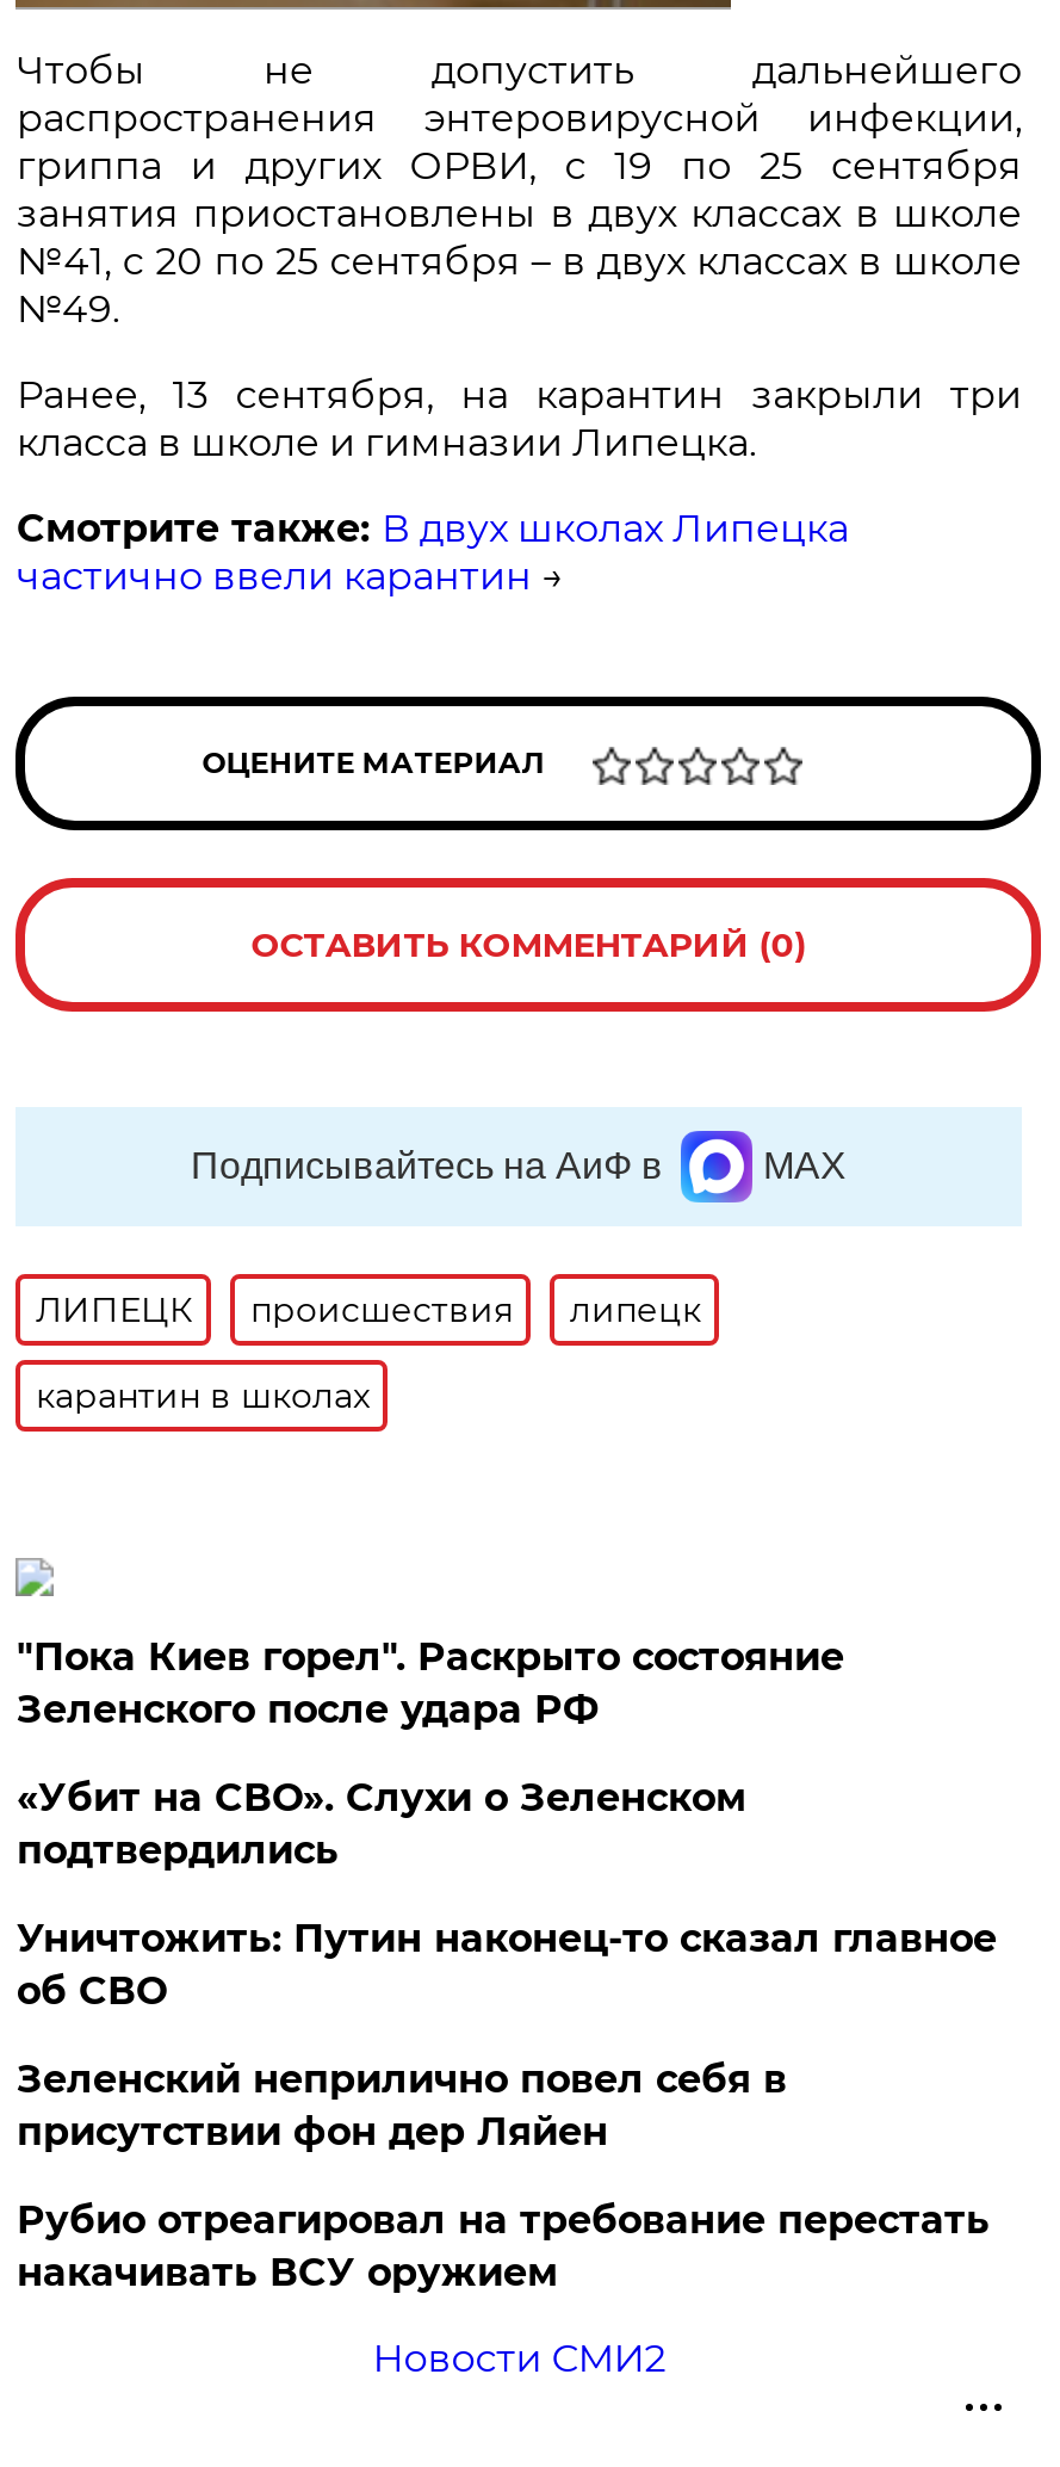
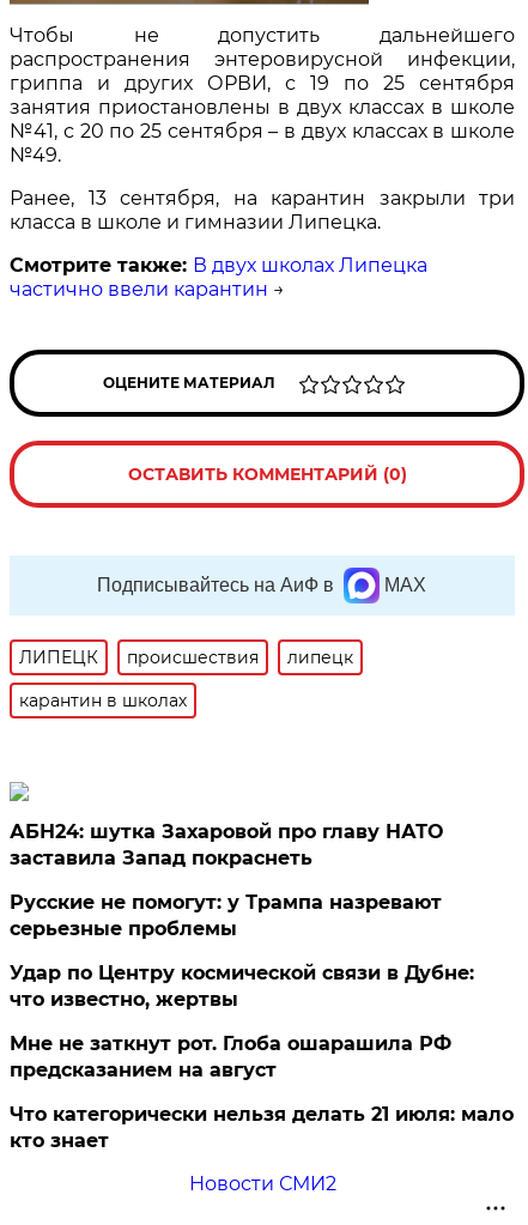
[16,1634,844,1732] "Пока Киев горел". Раскрыто состояние | Зеленского после удара РФ -> [10,820,443,869] АБН24: шутка Захаровой про главу НАТО | заставила Запад покраснеть
[16,1775,746,1873] «Убит на СВО». Слухи о Зеленском | подтвердились -> [10,891,442,940] Русские не помогут: у Трампа назревают | серьезные проблемы
[16,1916,997,2013] Уничтожить: Путин наконец-то сказал главное | об СВО -> [10,961,475,1011] Удар по Центру космической связи в Дубне: | что известно, жертвы
[16,2056,787,2154] Зеленский неприлично повел cебя в | присутствии фон дер Ляйен -> [10,1032,452,1081] Мне не заткнут рот. Глоба ошарашила РФ | предсказанием на август
[16,2197,989,2295] Рубио отреагировал на требование перестать | накачивать ВСУ оружием -> [10,1103,514,1152] Что категорически нельзя делать 21 июля: мало | кто знает

